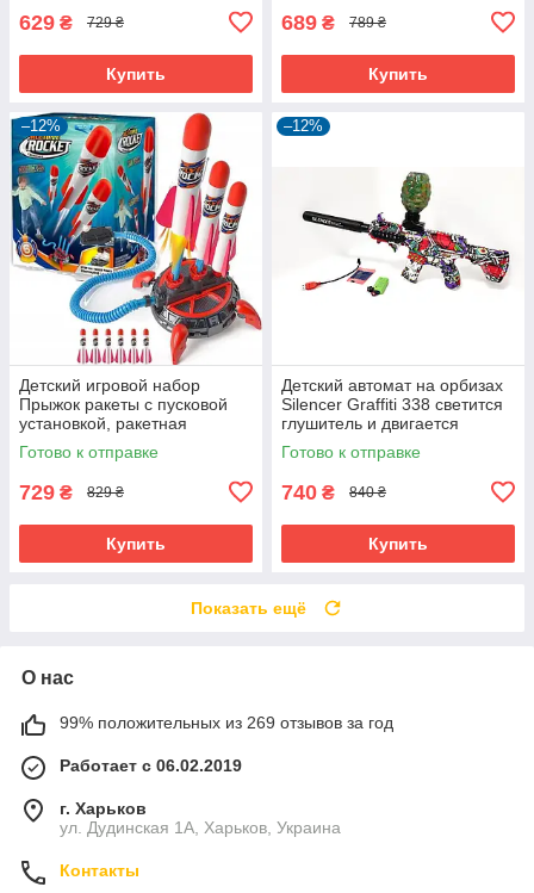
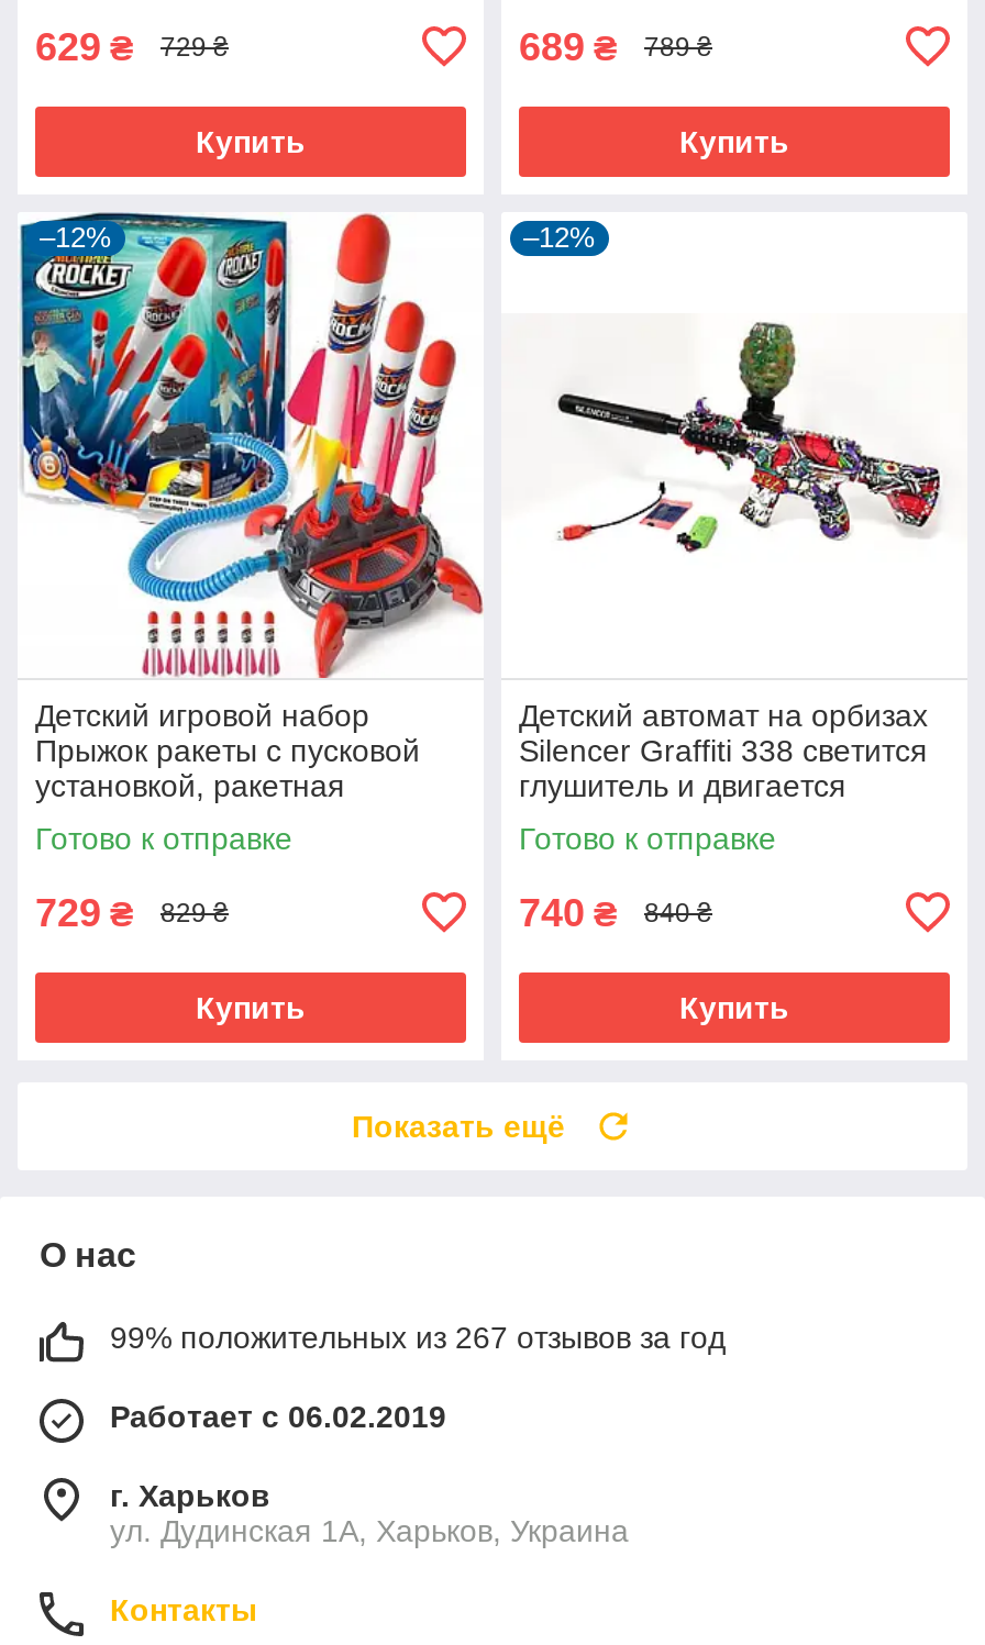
[60,713,393,732] 99% положительных из 269 отзывов за год -> [110,1319,726,1354] 99% положительных из 267 отзывов за год

